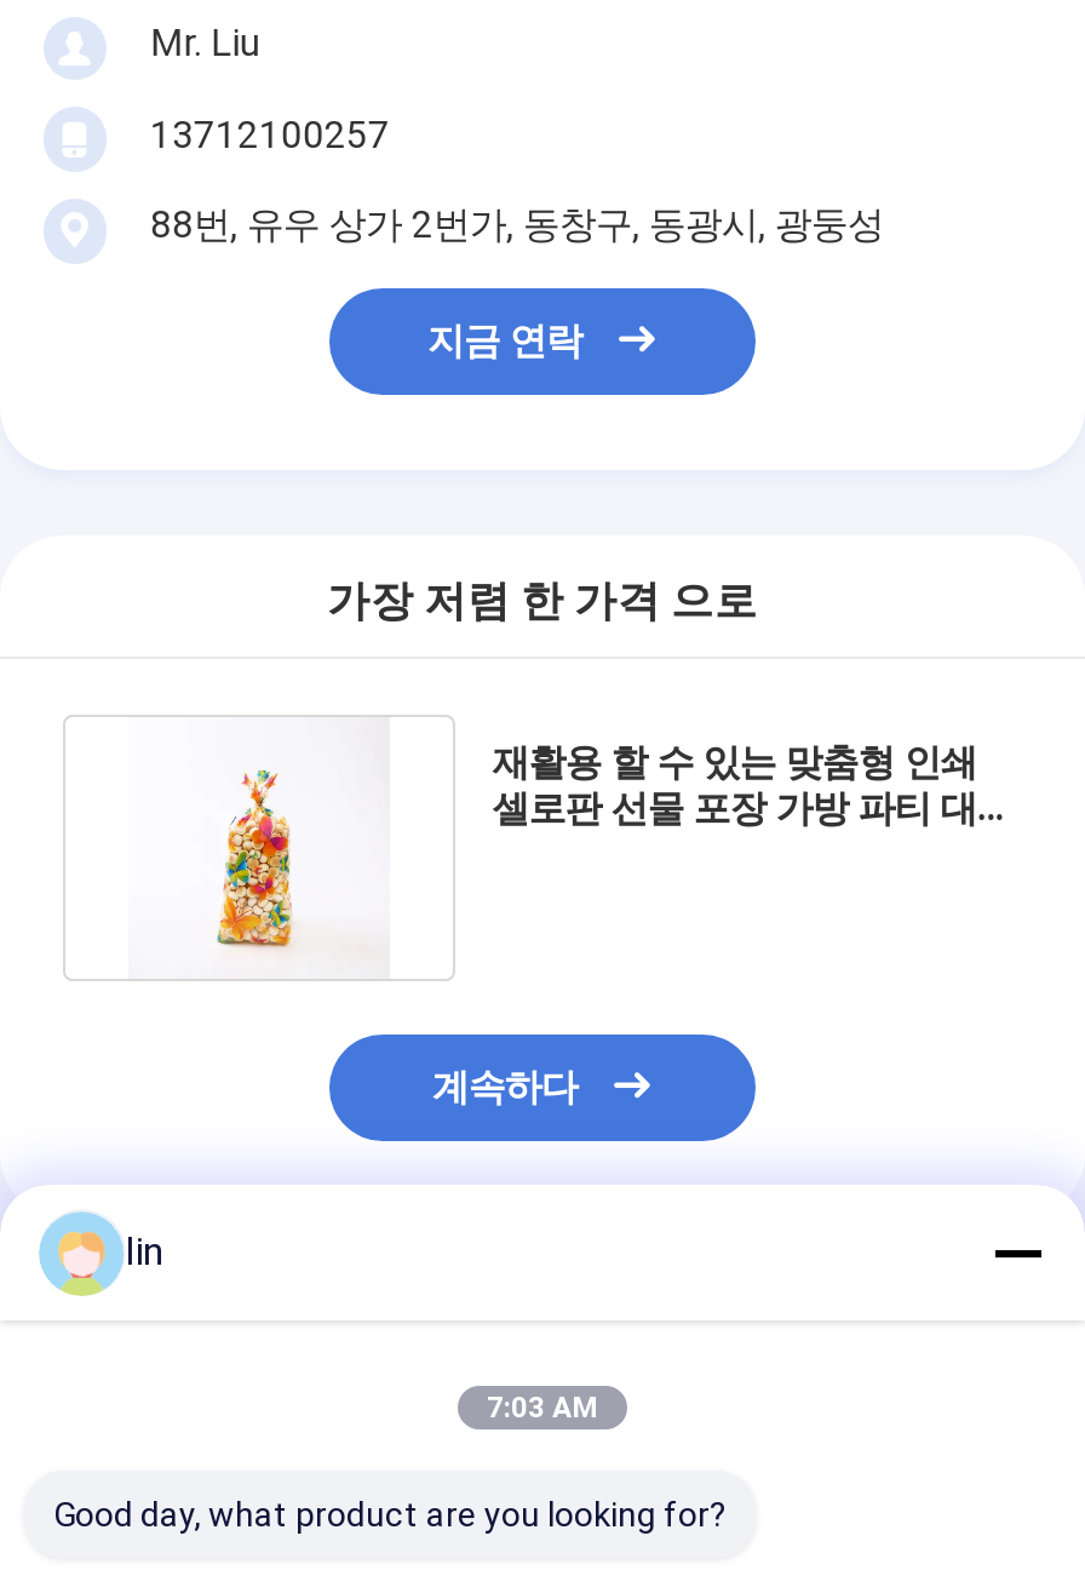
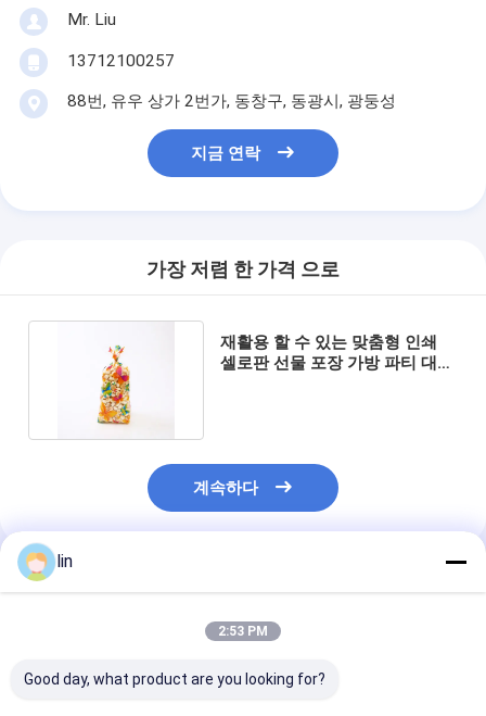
[487,1391,598,1425] 7:03 AM -> [218,624,268,639] 2:53 PM

